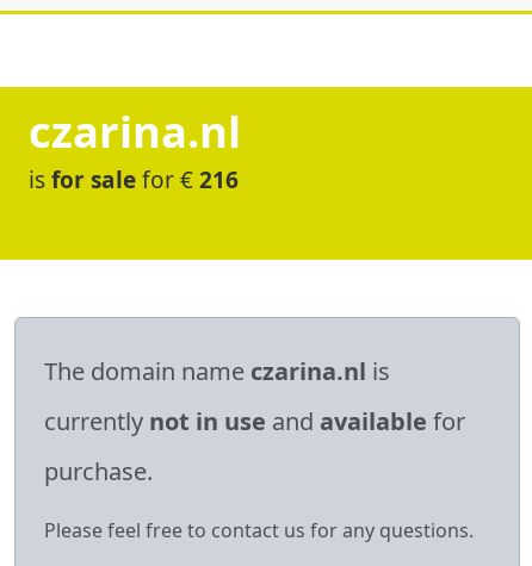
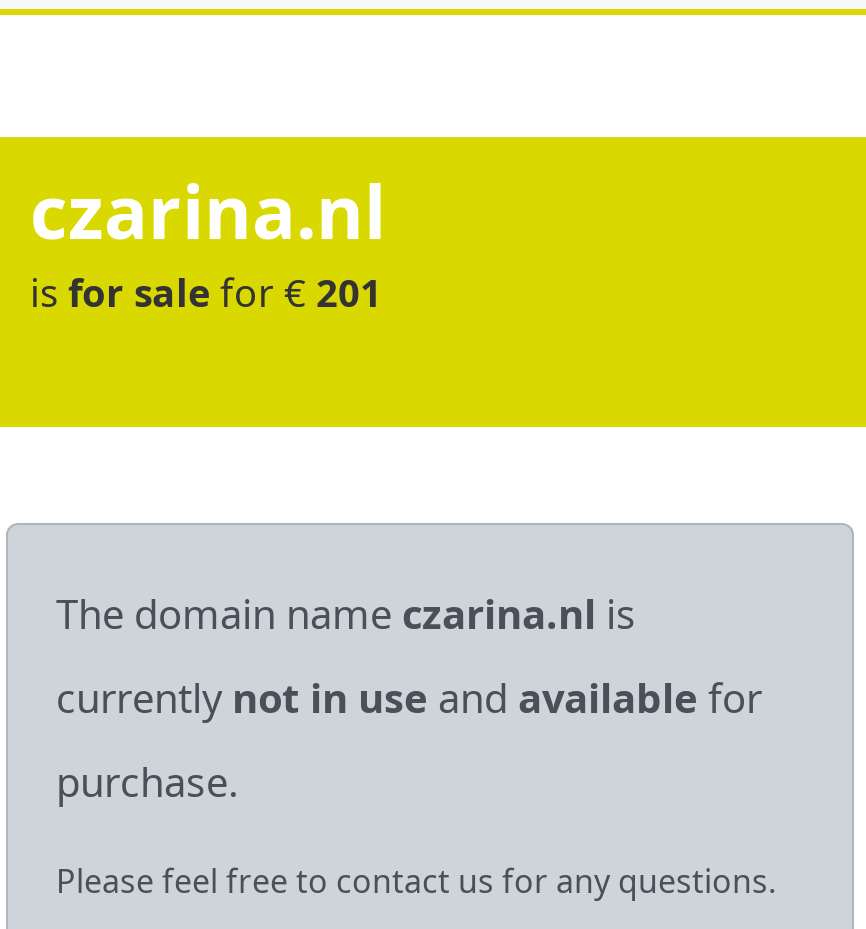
[29,164,239,195] is for sale for €216 -> [30,267,382,319] is for sale for €201

